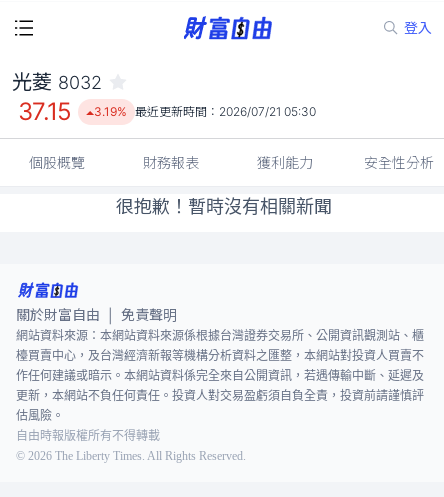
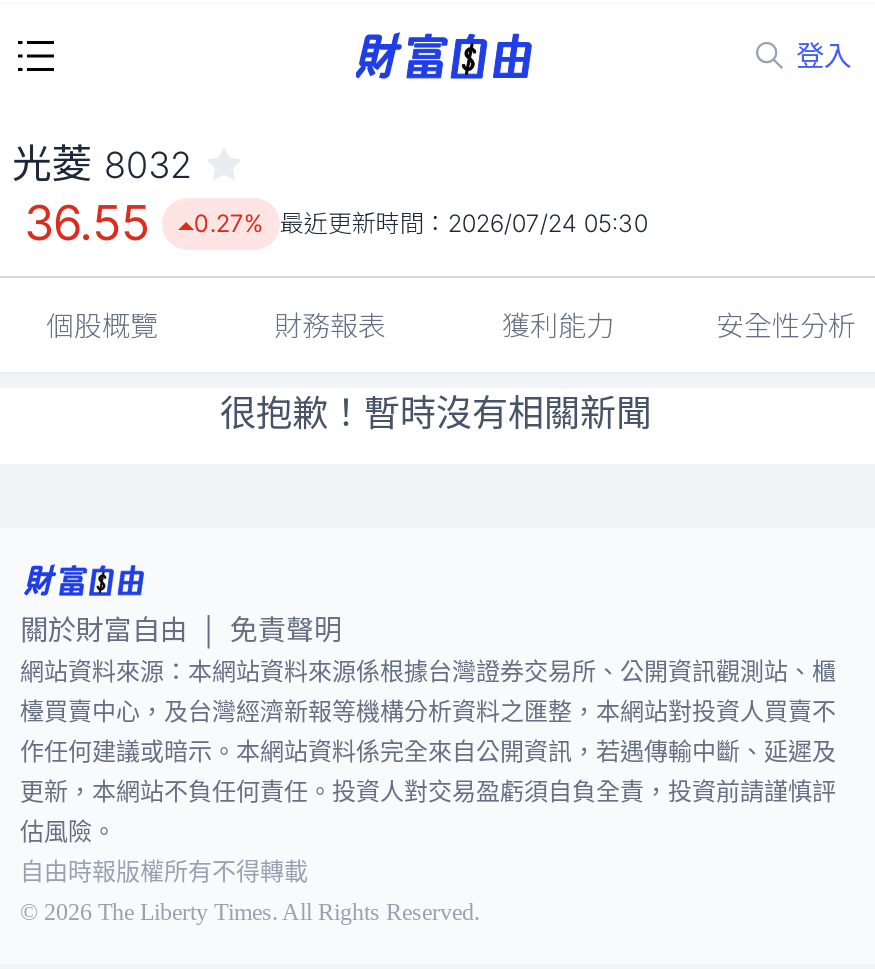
[18,97,72,126] 37.15 -> [24,194,150,252] 36.55
[94,104,316,119] 3.19% 最近更新時間：2026/07/21 05:30 -> [194,208,648,238] 0.27% 最近更新時間：2026/07/24 05:30

